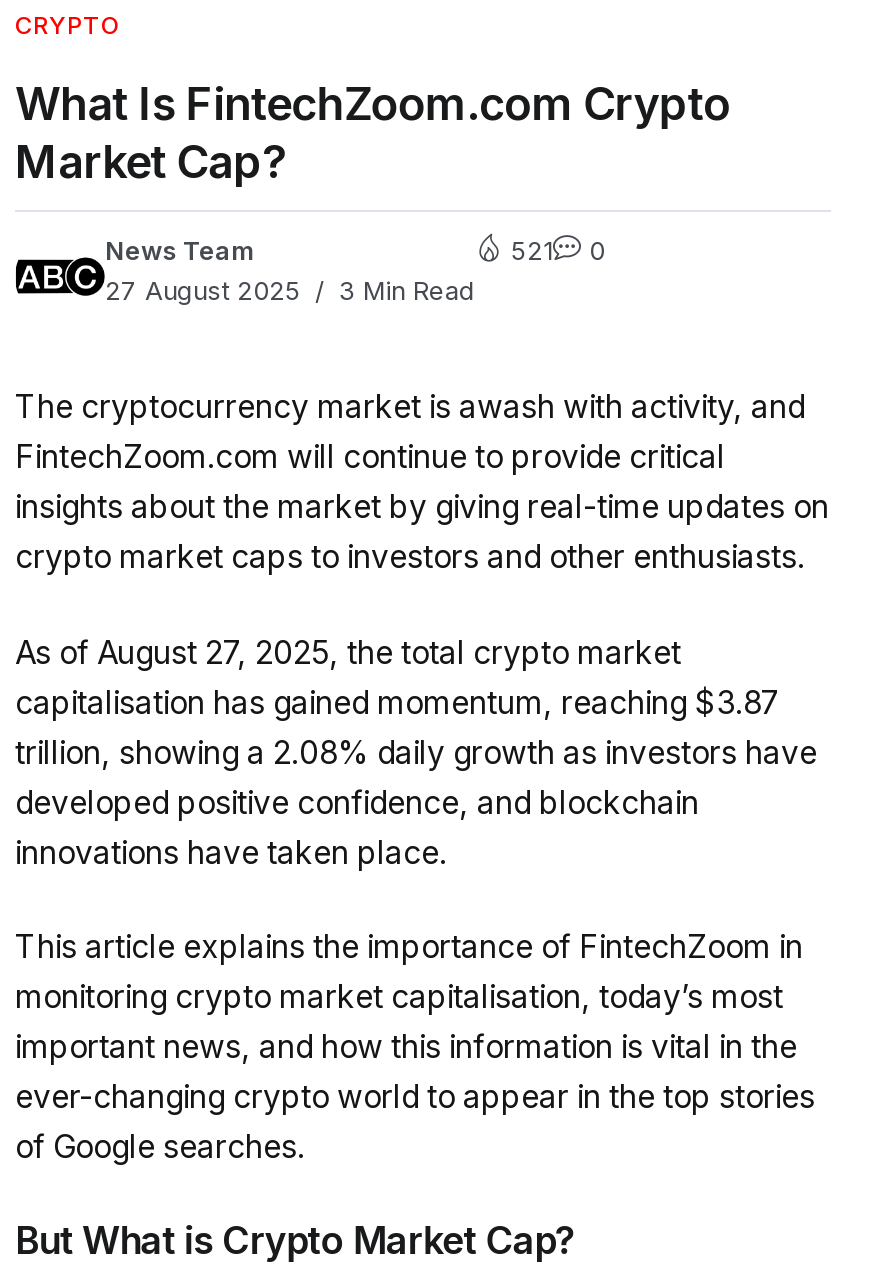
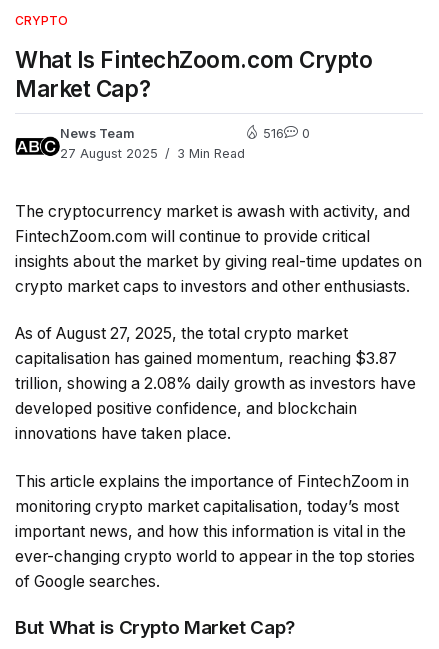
[511,237,605,267] 521 0 -> [263,126,310,141] 516 0

